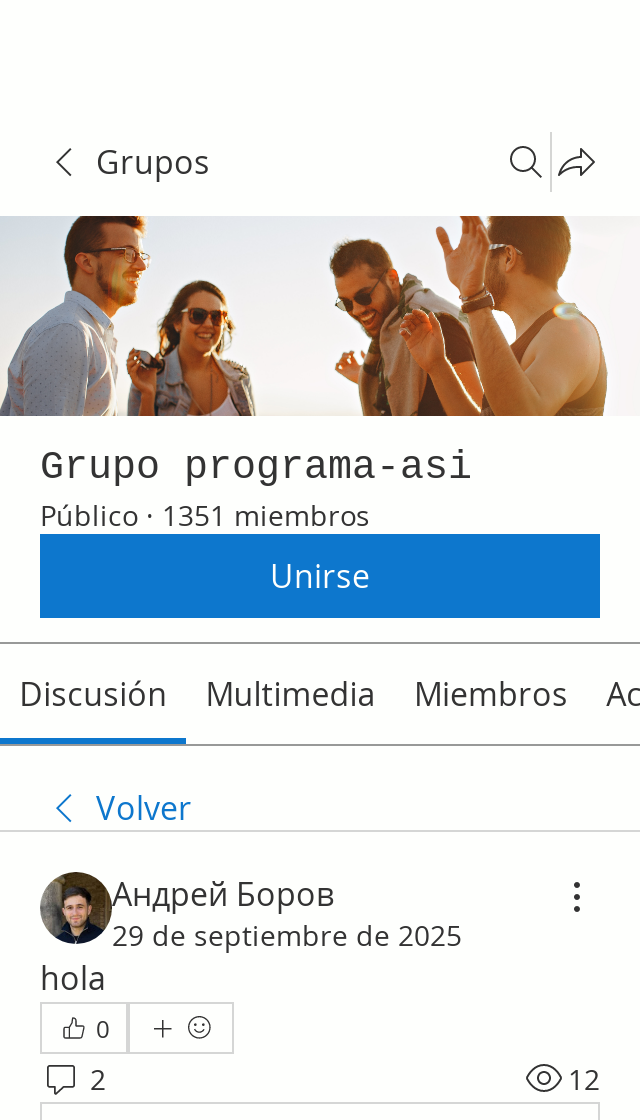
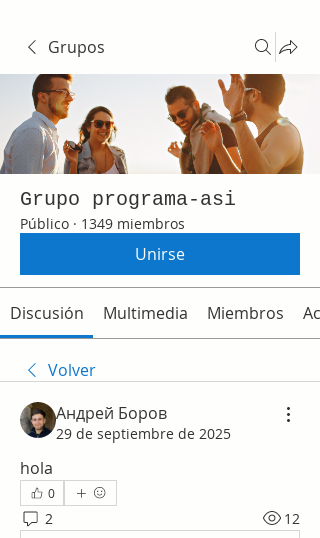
[40,496,370,534] Público · 1351 miembros -> [20,214,185,233] Público · 1349 miembros

